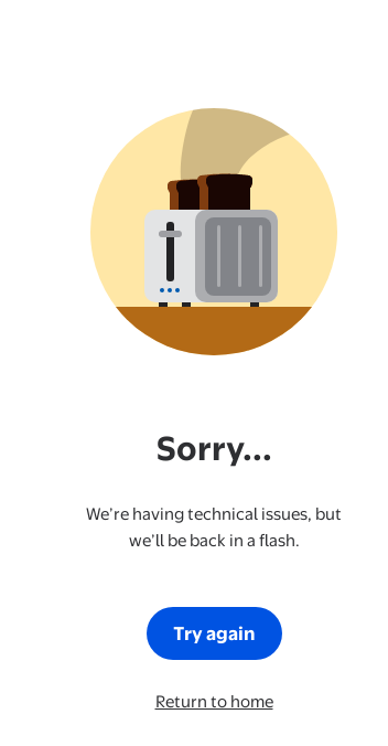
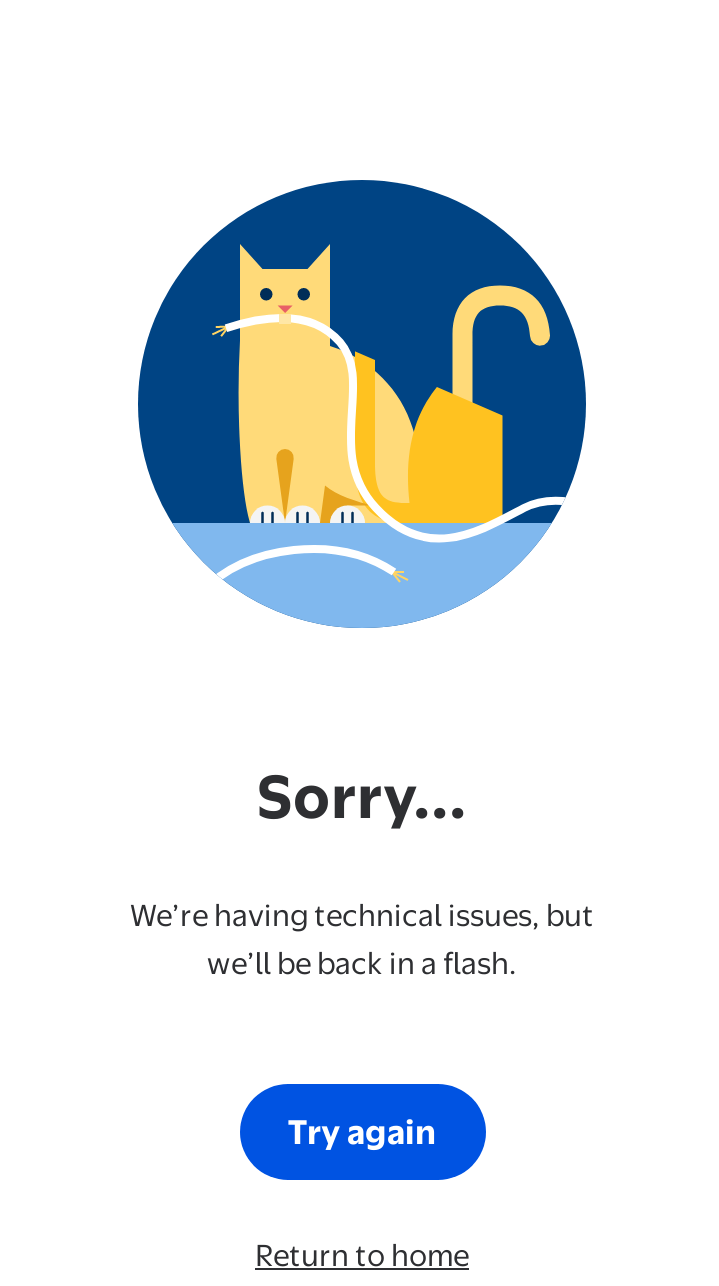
[90,108,337,356] [image] -> [136,178,588,630] [image]

